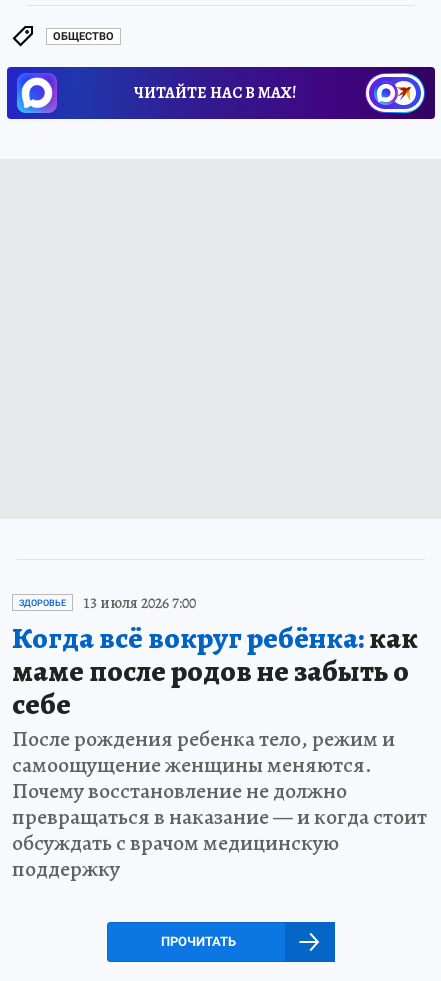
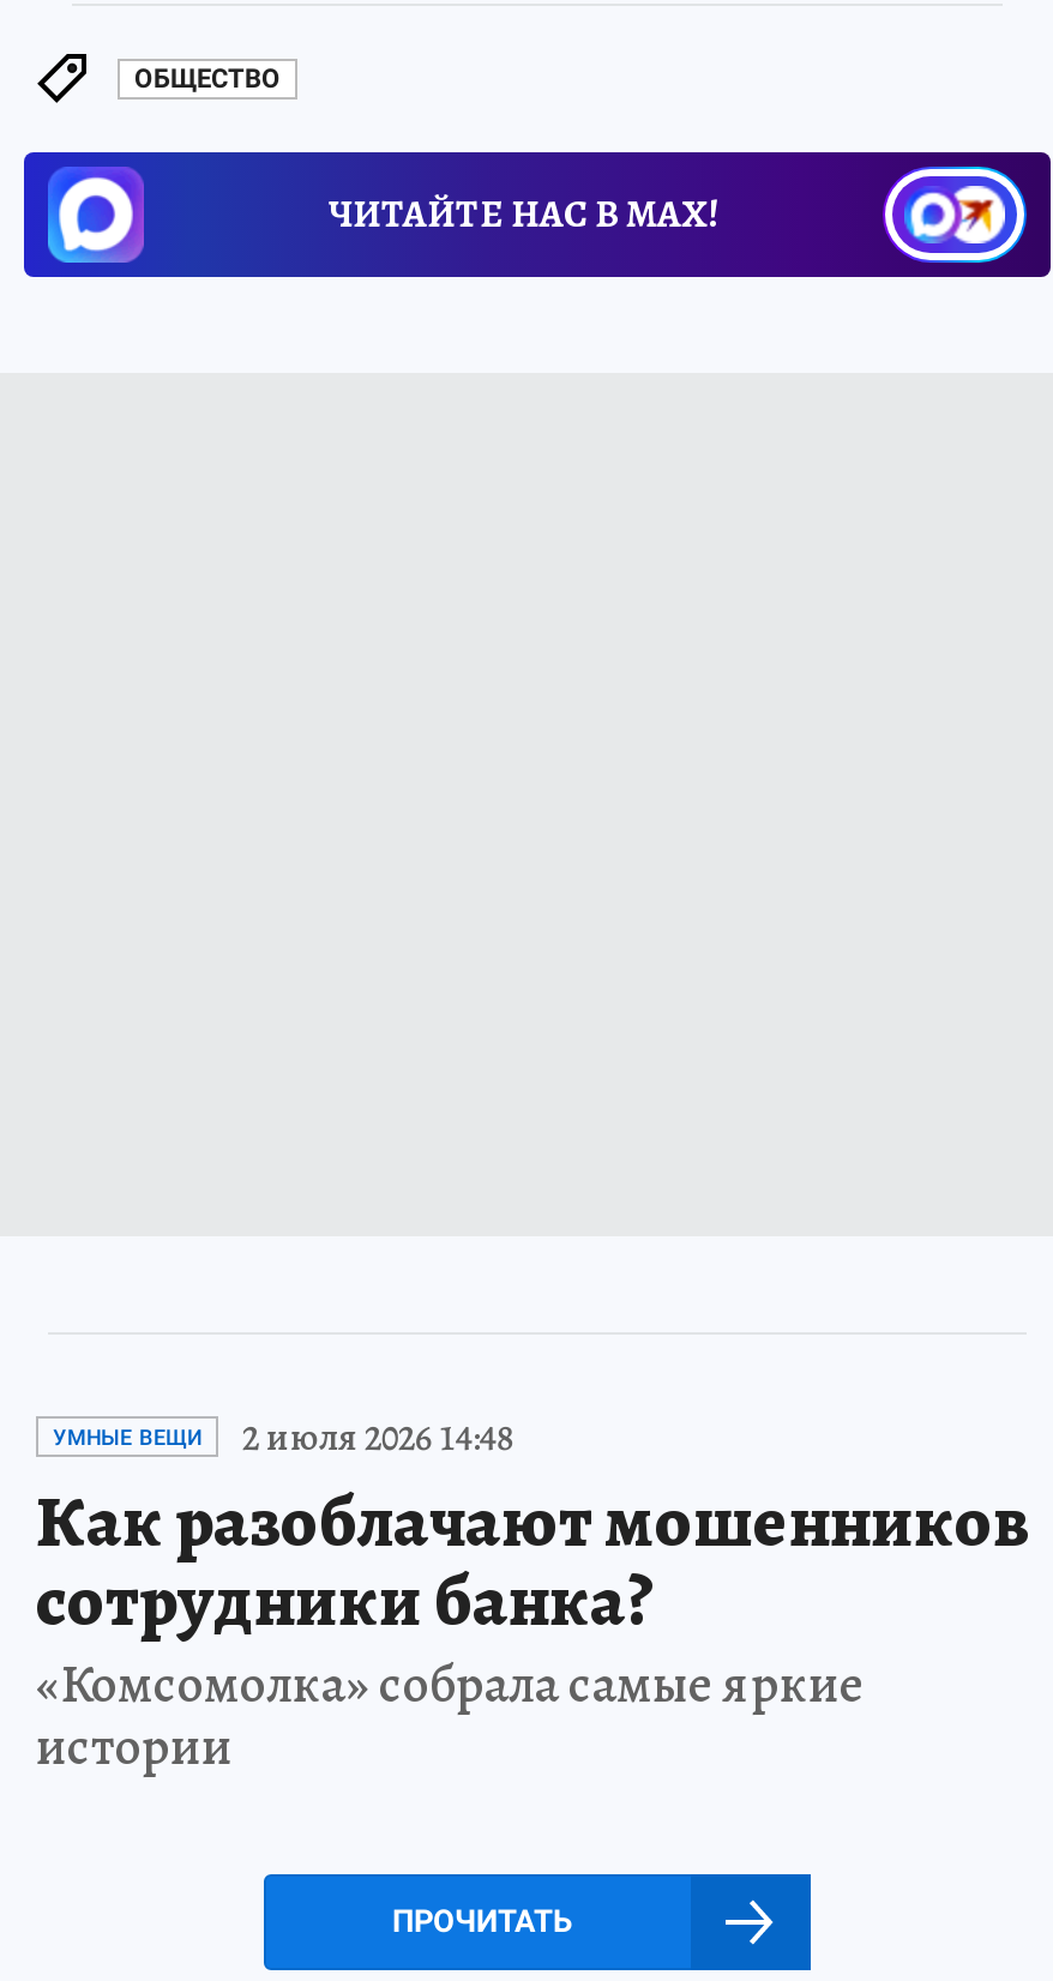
[12,592,427,884] ЗДОРОВЬЕ | 13 июля 2026 7:00 | Когда всё вокруг ребёнка:как | маме после родов не забыть о | себе | После рождения ребенка тело, режим и | самоощущение женщины меняются. | Почему восстановление не должно | превращаться в наказание — и когда стоит | обсуждать с врачом медицинскую | поддержку -> [36,1411,1031,1782] УМНЫЕ ВЕЩИ | 2 июля 2026 14:48 | Как разоблачают мошенников | сотрудники банка? | «Комсомолка» собрала самые яркие | истории

